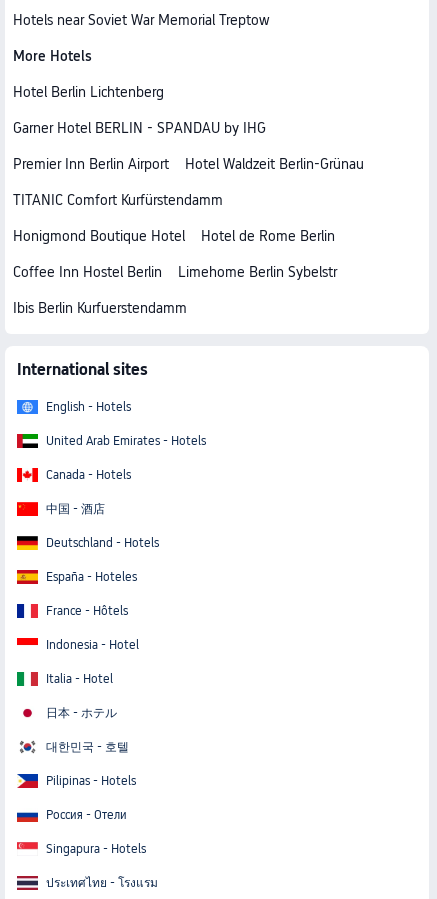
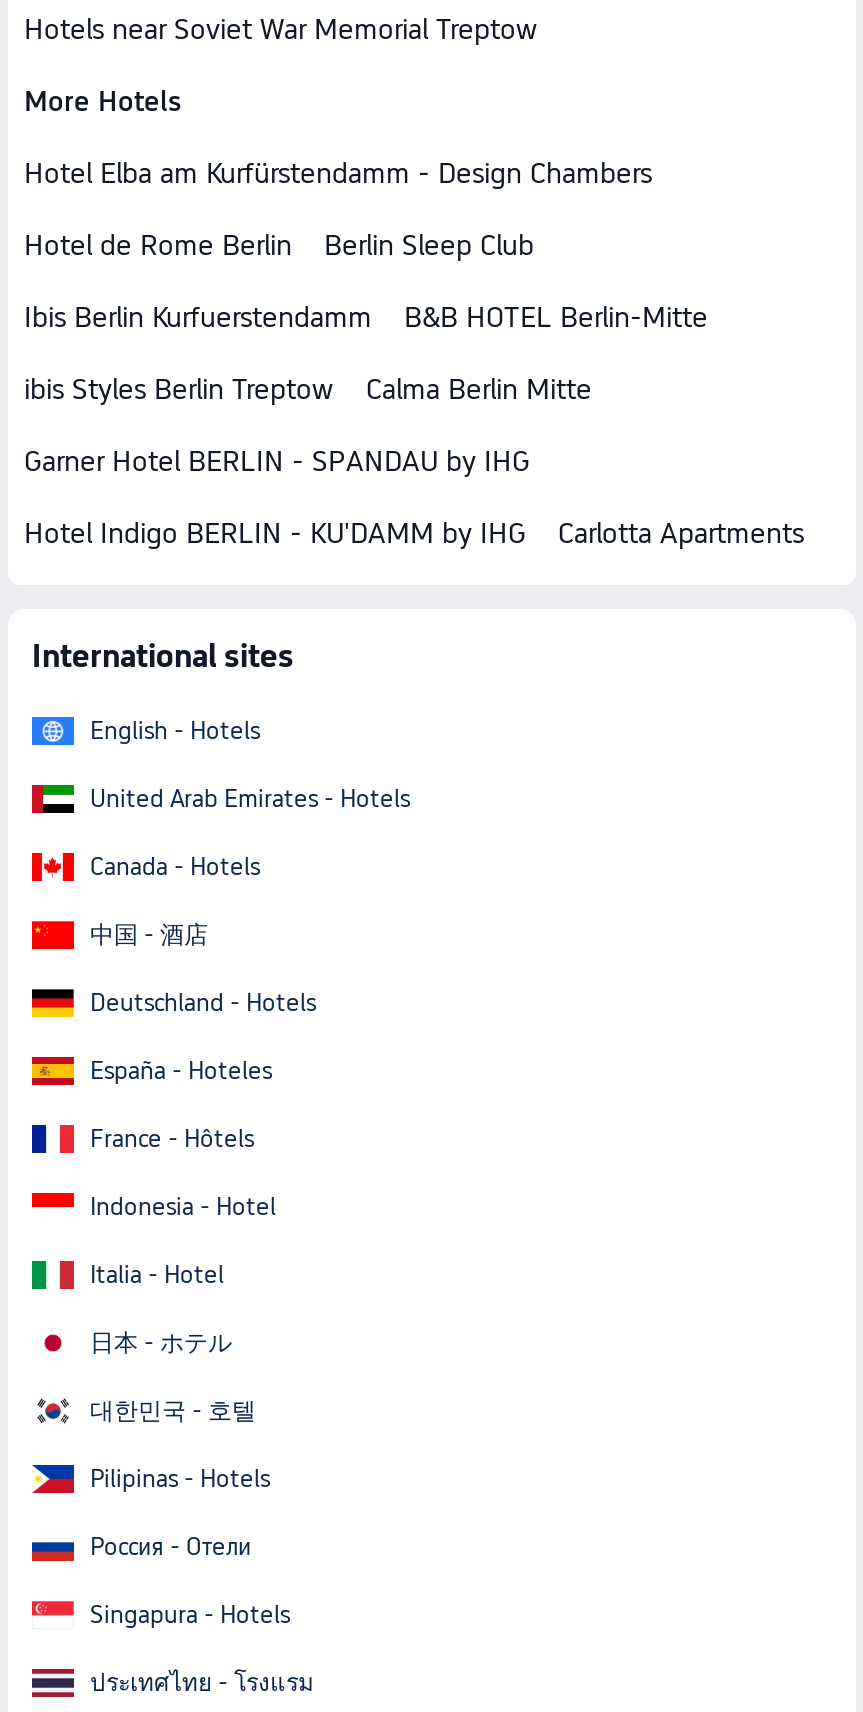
[13,84,164,100] Hotel Berlin Lichtenberg -> [24,157,708,405] Hotel Elba am Kurfürstendamm - Design Chambers | Berlin Sleep Club | B&B HOTEL Berlin-Mitte | ibis Styles Berlin Treptow | Calma Berlin Mitte
moved [13,120,266,136] -> [24,445,530,477]: Garner Hotel BERLIN - SPANDAU by IHG
[13,156,364,280] Premier Inn Berlin Airport | Hotel Waldzeit Berlin-Grünau | TITANIC Comfort Kurfürstendamm | Honigmond Boutique Hotel | Coffee Inn Hostel Berlin | Limehome Berlin Sybelstr -> [24,517,804,549] Hotel Indigo BERLIN - KU'DAMM by IHG | Carlotta Apartments
moved [201,228,335,244] -> [24,229,292,261]: Hotel de Rome Berlin
moved [13,300,187,316] -> [24,301,372,333]: Ibis Berlin Kurfuerstendamm

